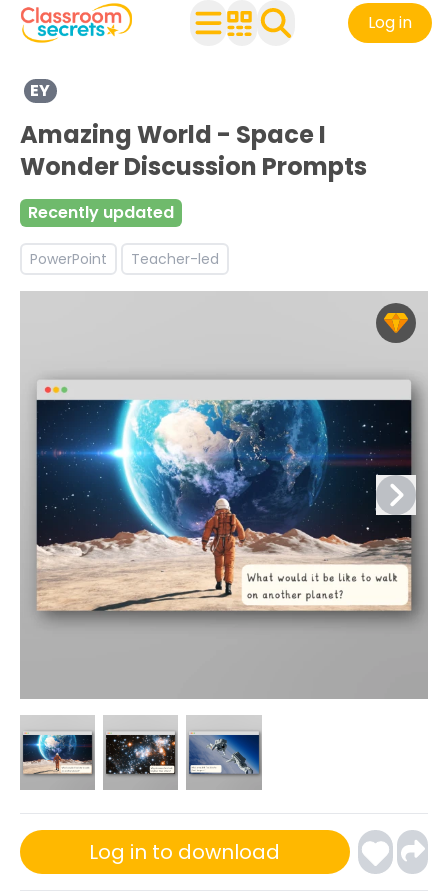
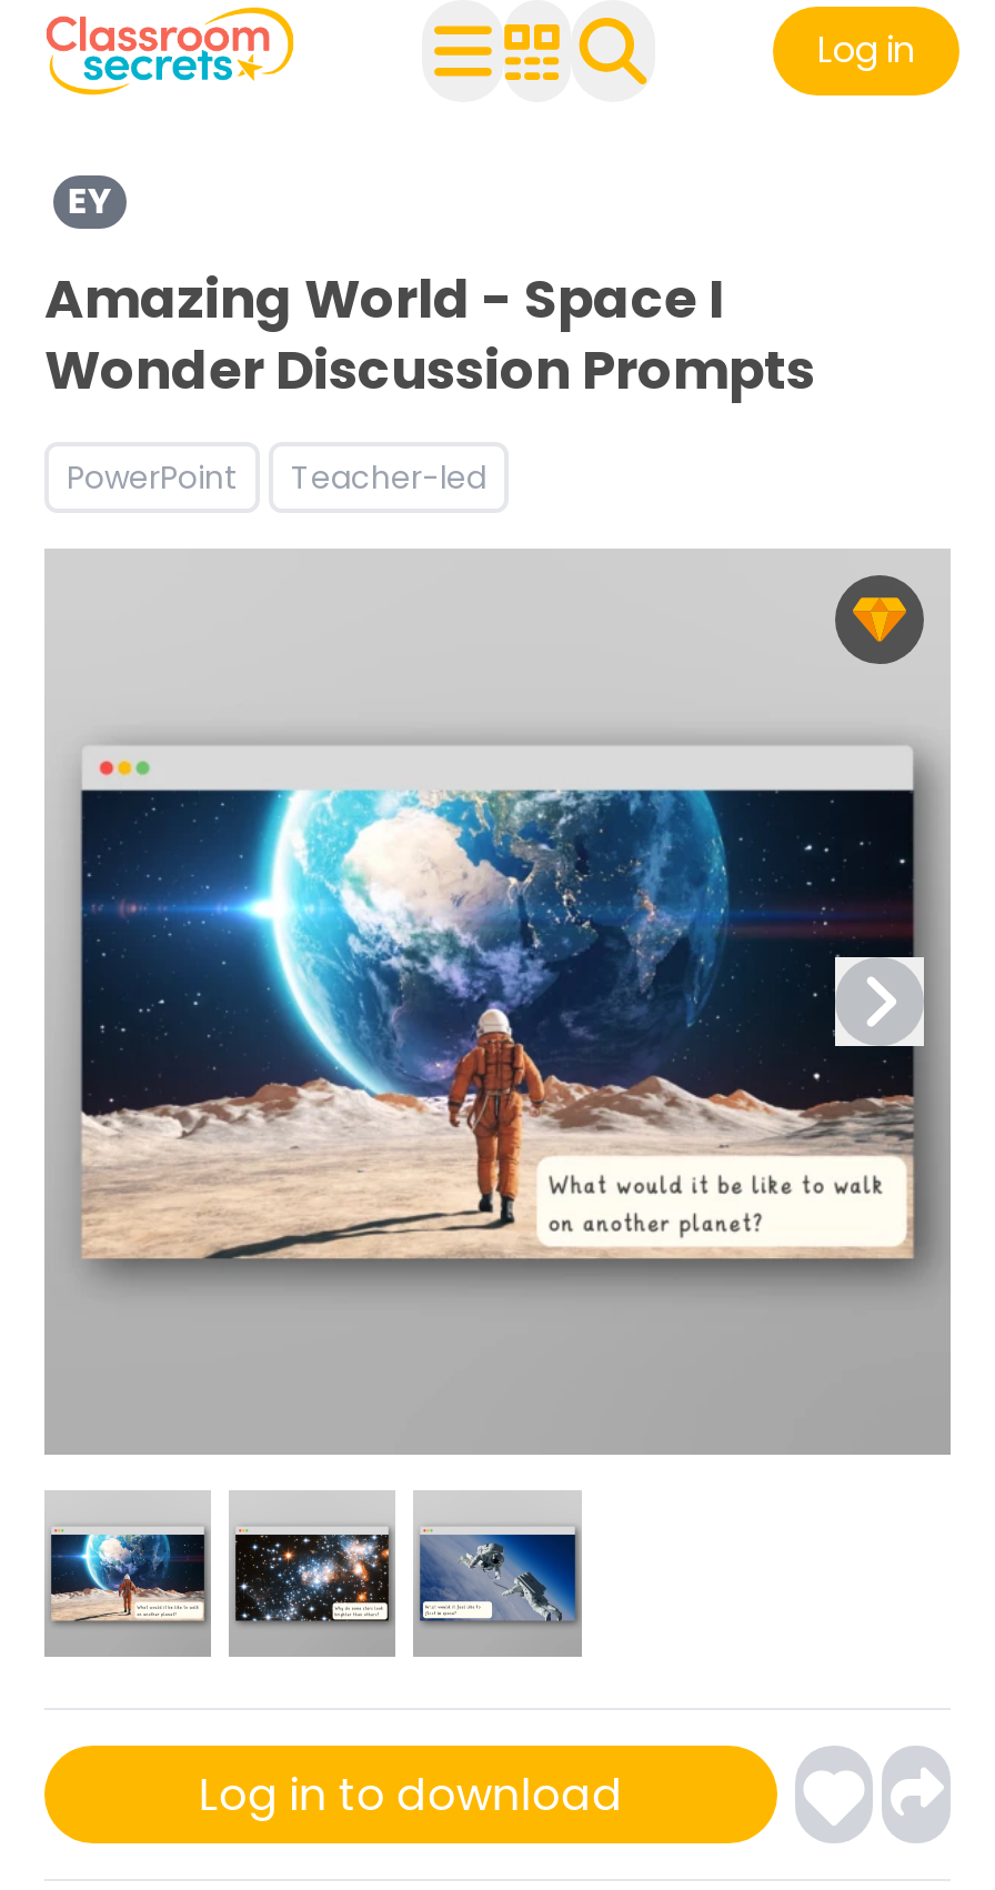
[28,201,174,224] Recently updated -> none

